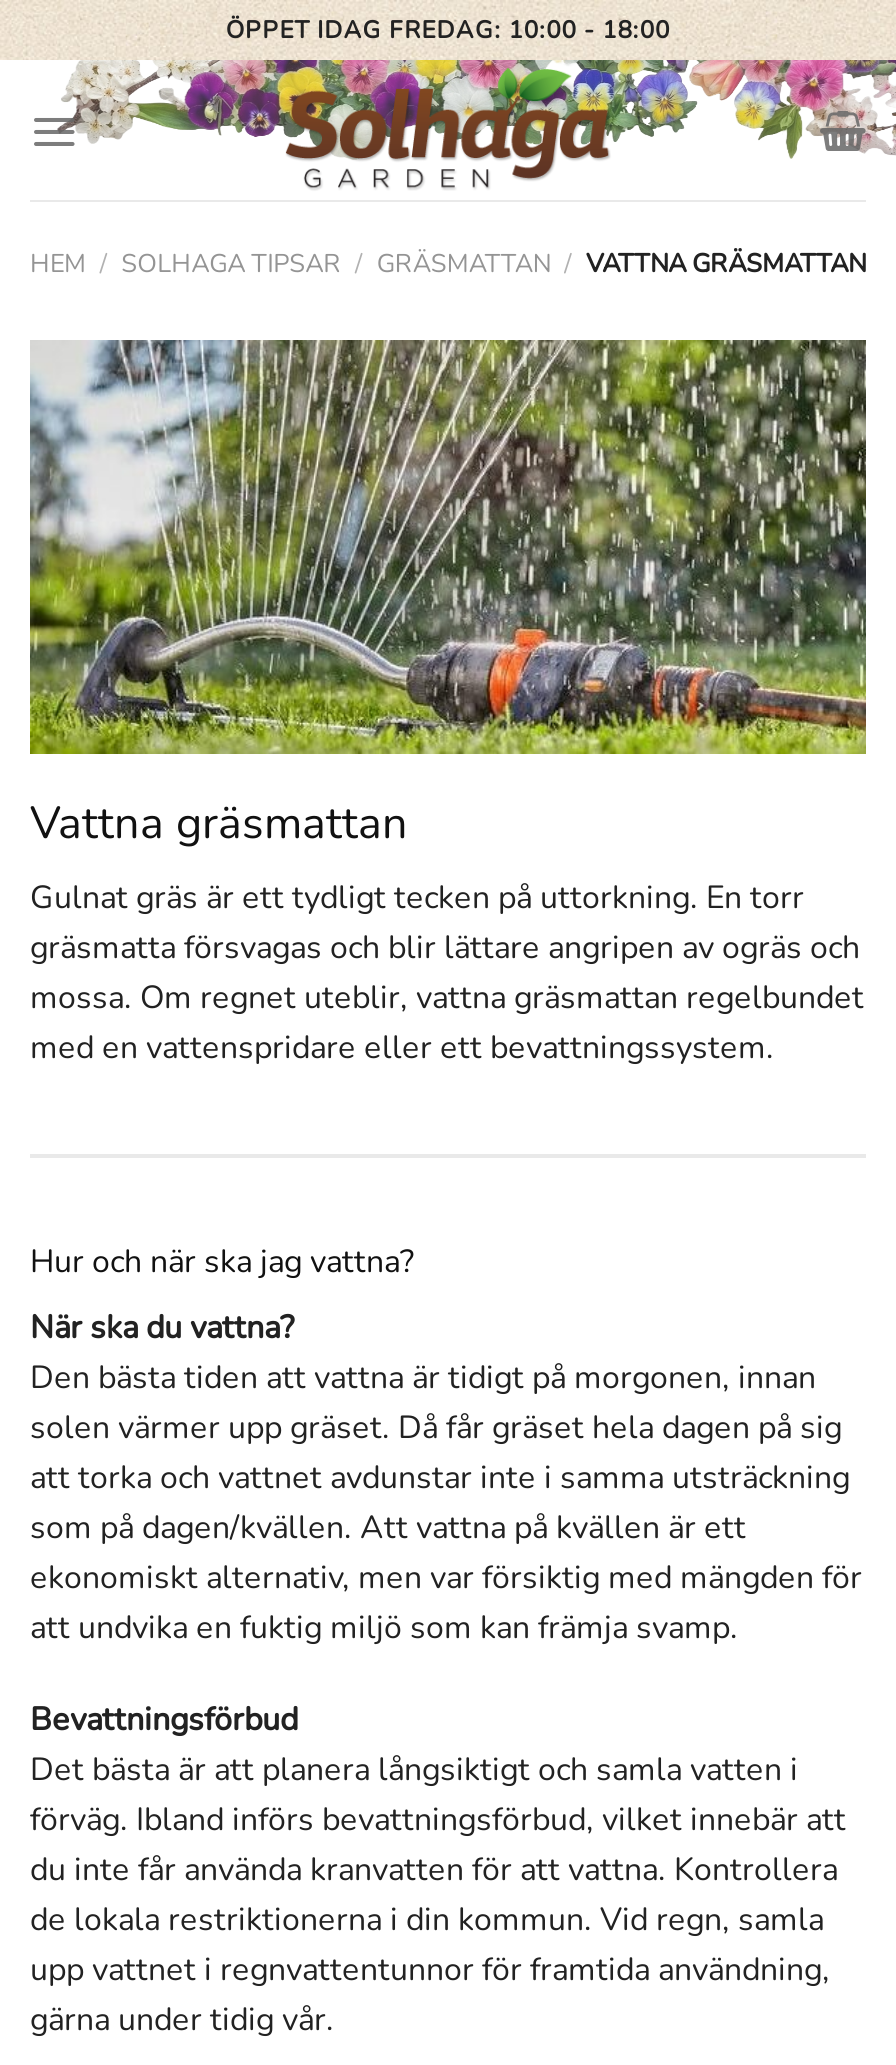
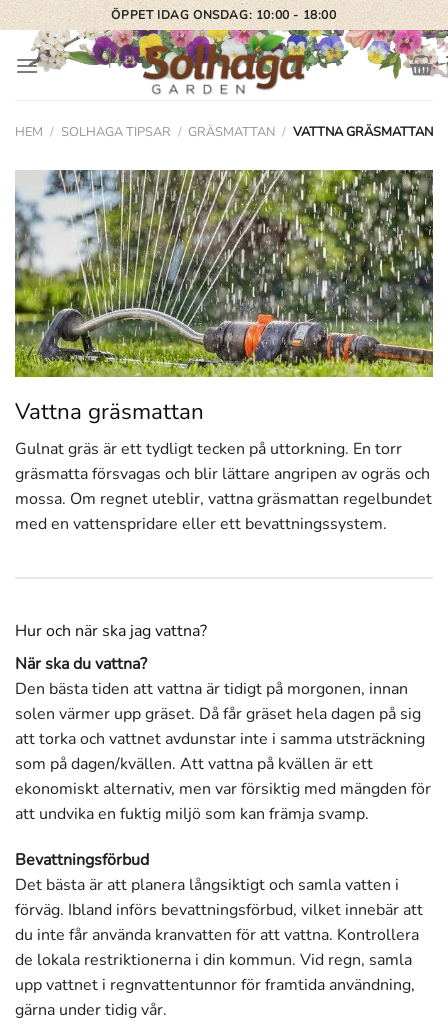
[226,14,670,46] ÖPPET IDAG FREDAG: 10:00 - 18:00 -> [111,7,337,23] ÖPPET IDAG ONSDAG: 10:00 - 18:00

